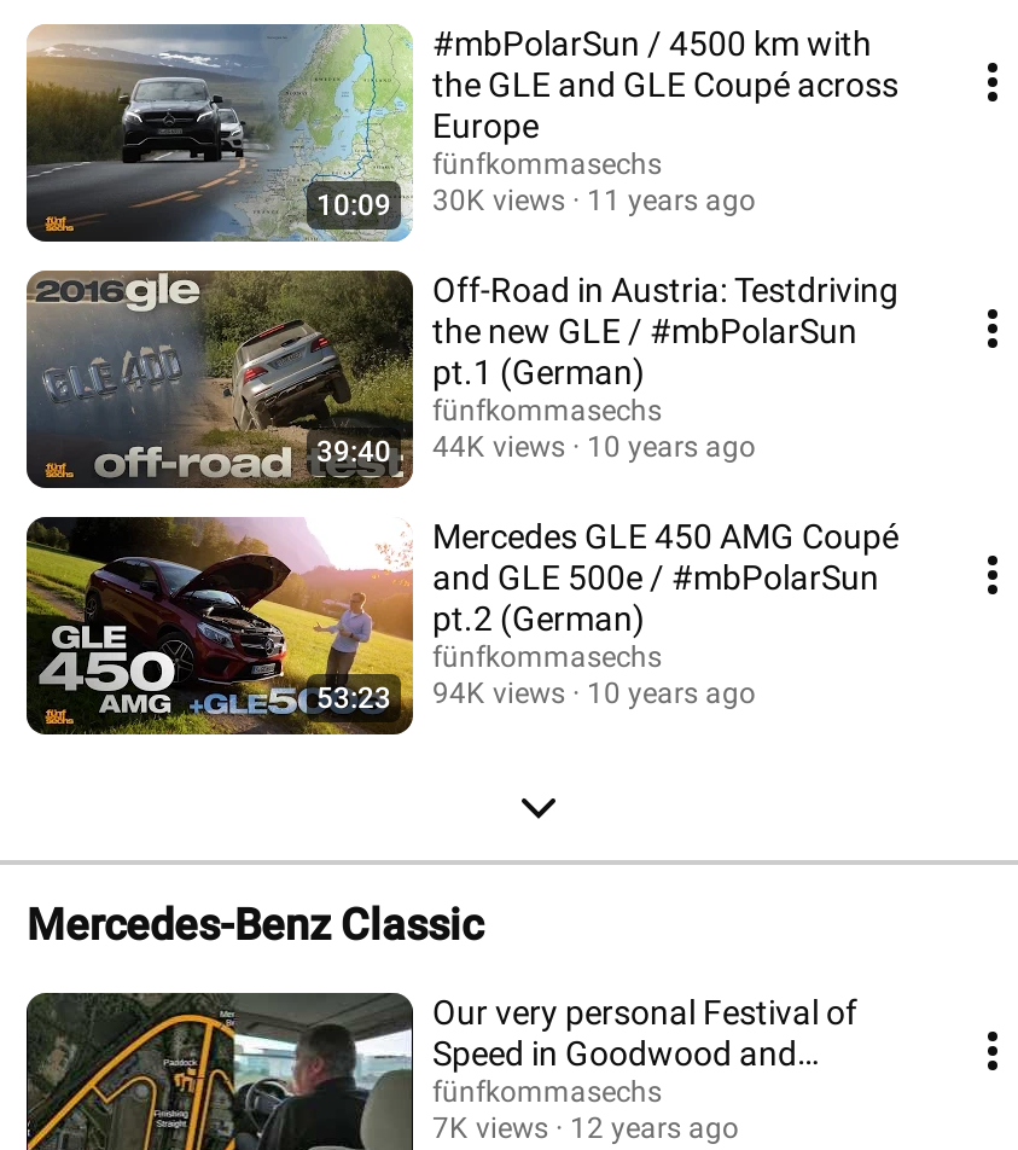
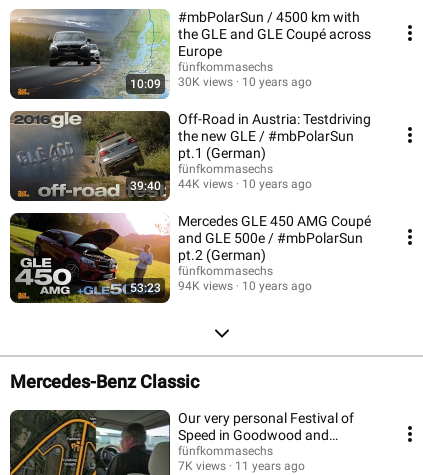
[316,182,756,221] 10:09 30K views 11 years ago -> [130,74,312,90] 10:09 30K views 10 years ago
[432,1110,739,1144] 7K views 12 years ago -> [178,458,305,472] 7K views 11 years ago

